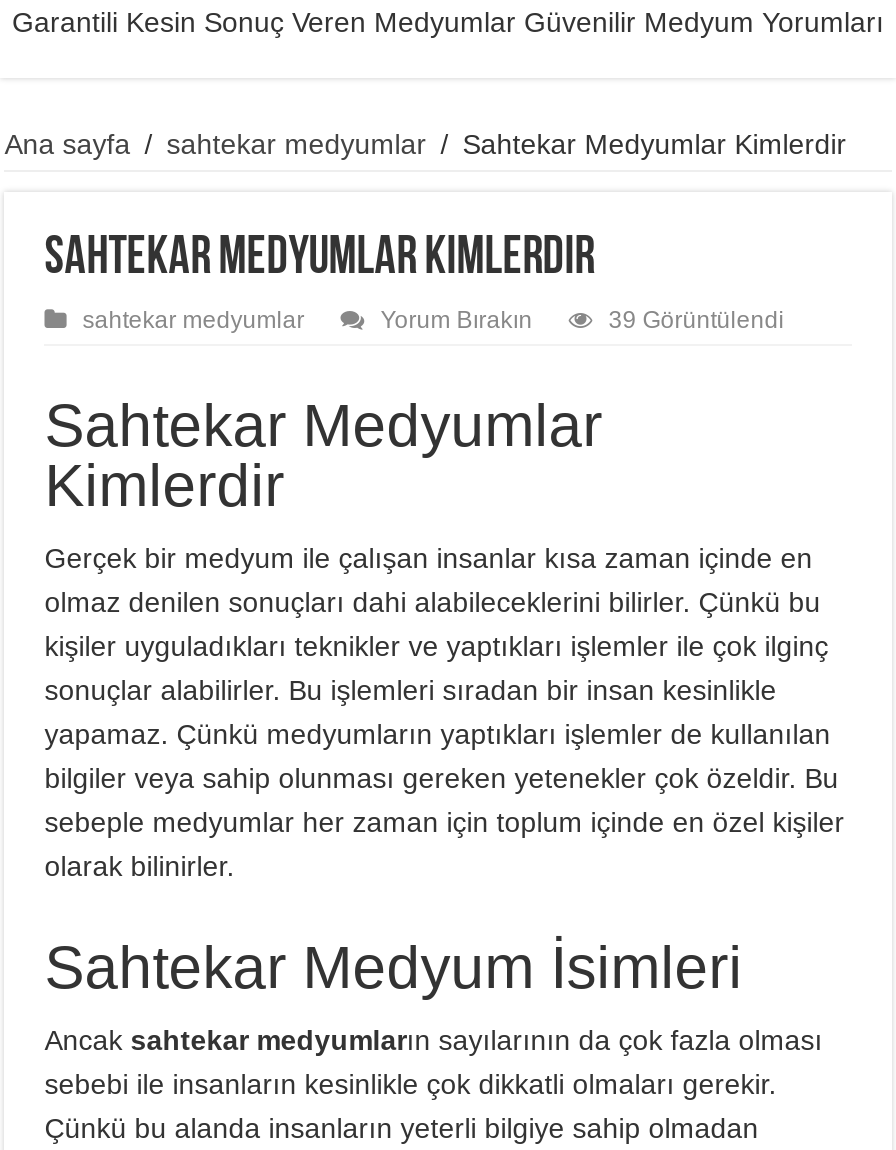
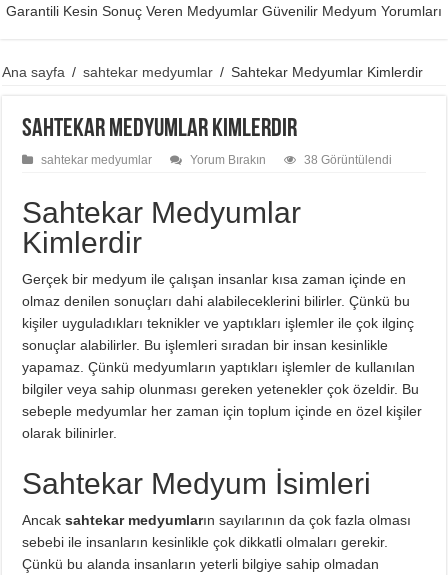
[608,306,784,334] 39 Görüntülendi -> [304,153,392,167] 38 Görüntülendi

